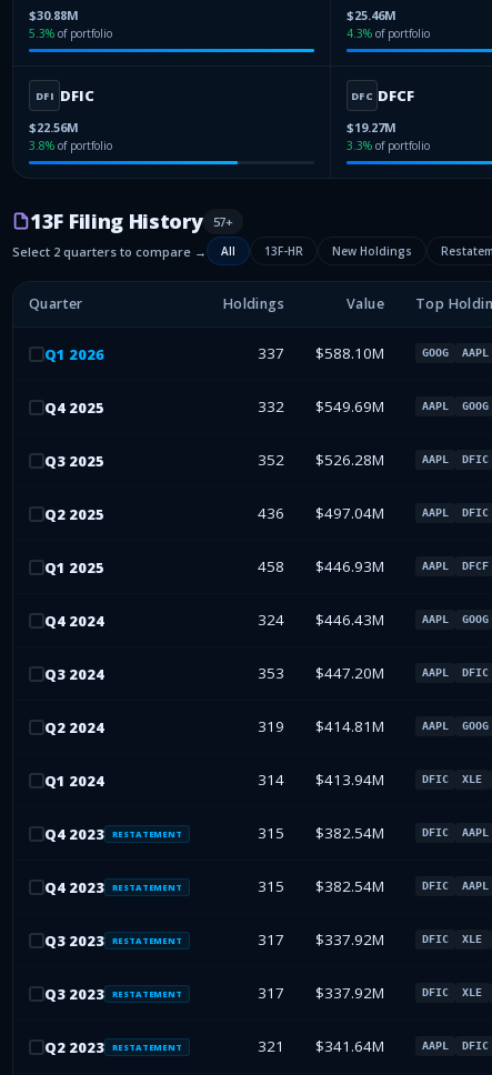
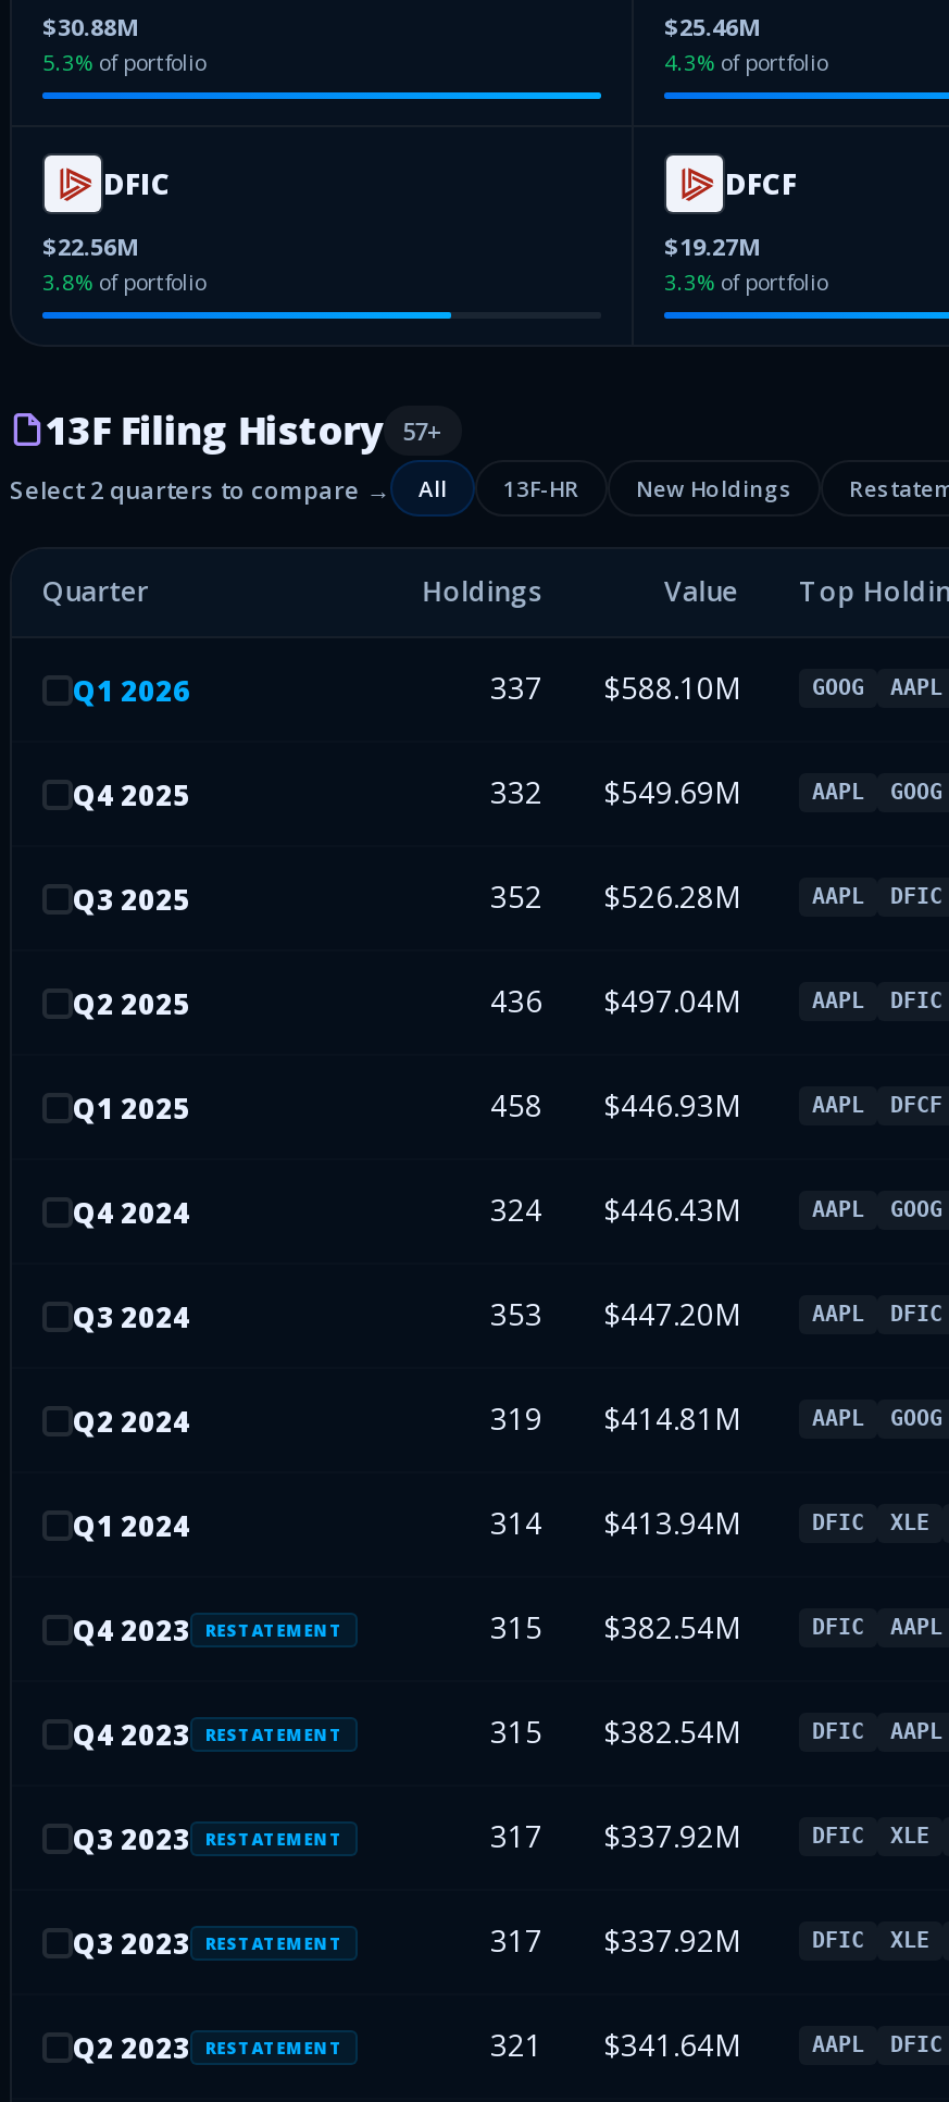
[36,86,94,106] DFI DFIC -> [103,164,171,203] DFIC
[351,86,414,106] DFC DFCF -> [725,164,797,203] DFCF

